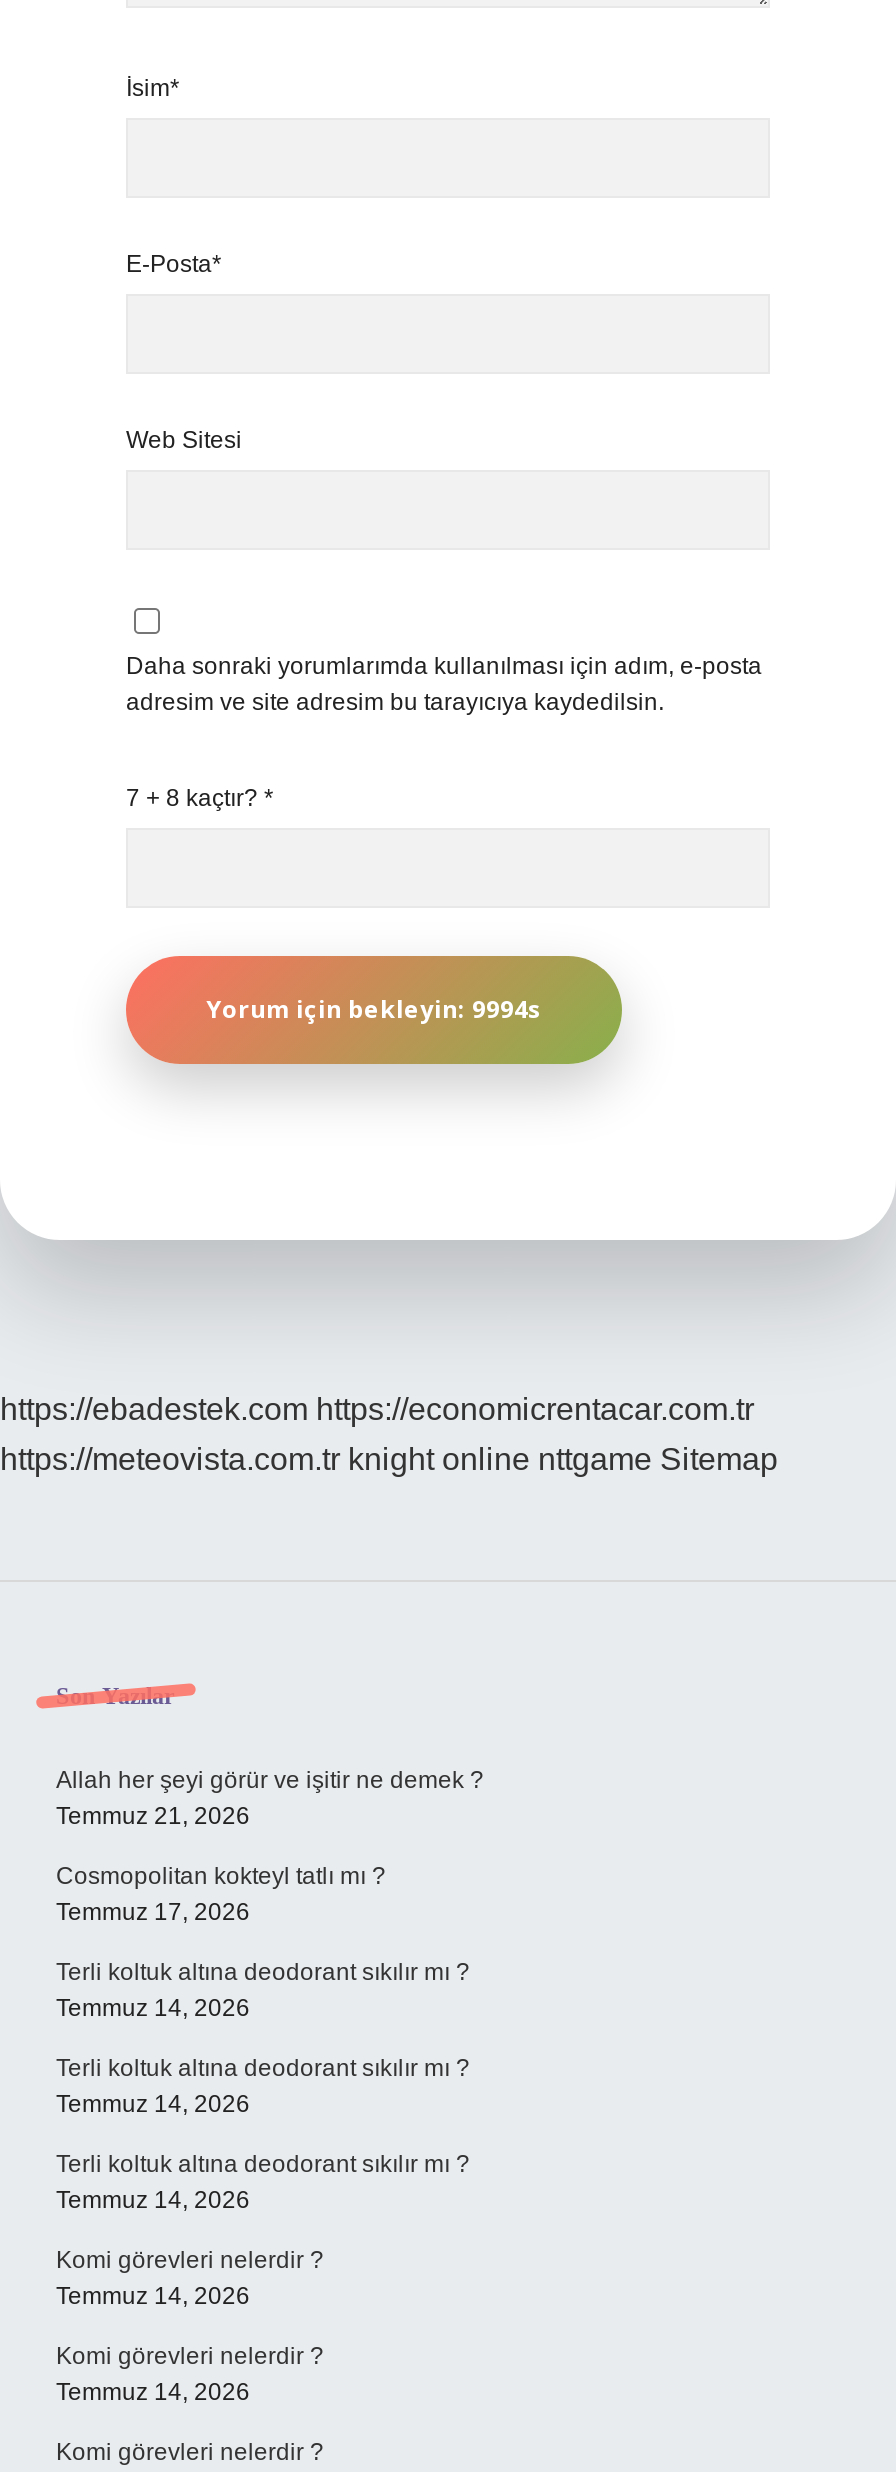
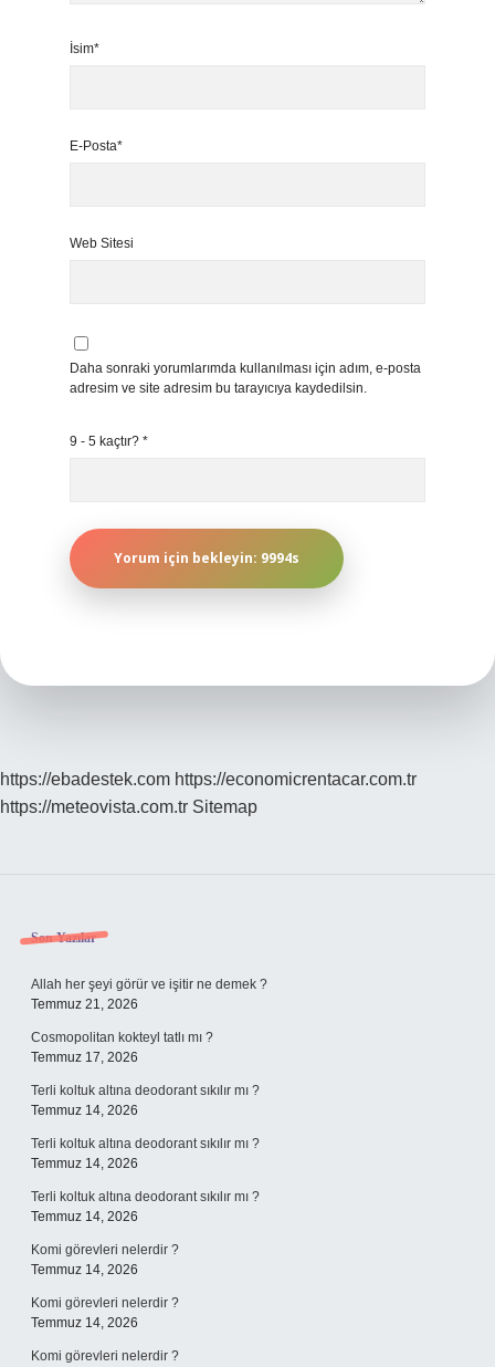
[126,784,274,812] 7 + 8 kaçtır? * -> [70,434,148,449] 9 - 5 kaçtır? *
[0,1442,778,1476] https://meteovista.com.tr knight online nttgame Sitemap -> [0,797,257,816] https://meteovista.com.tr Sitemap

